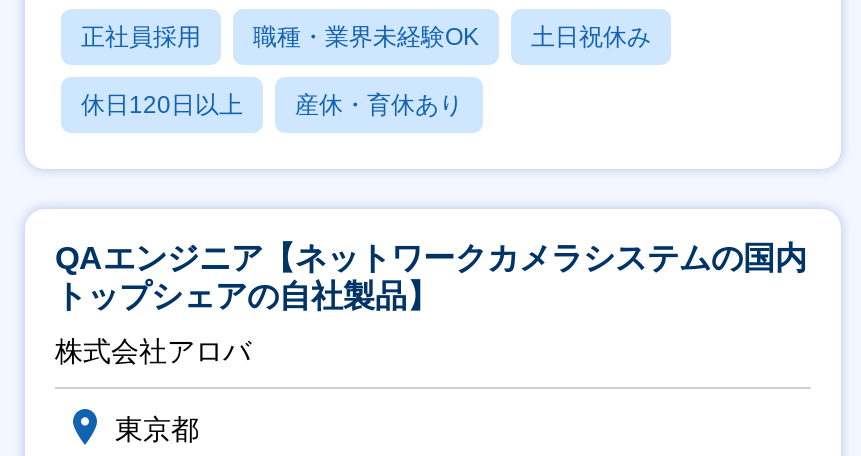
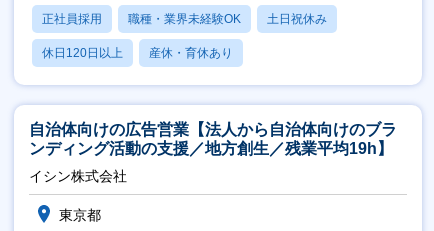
[55,241,807,313] QAエンジニア【ネットワークカメラシステムの国内 | トップシェアの自社製品】 -> [29,121,397,157] 自治体向けの広告営業【法人から自治体向けのブラ | ンディング活動の支援／地方創生／残業平均19h】
[55,335,251,367] 株式会社アロバ -> [29,168,127,184] イシン株式会社

